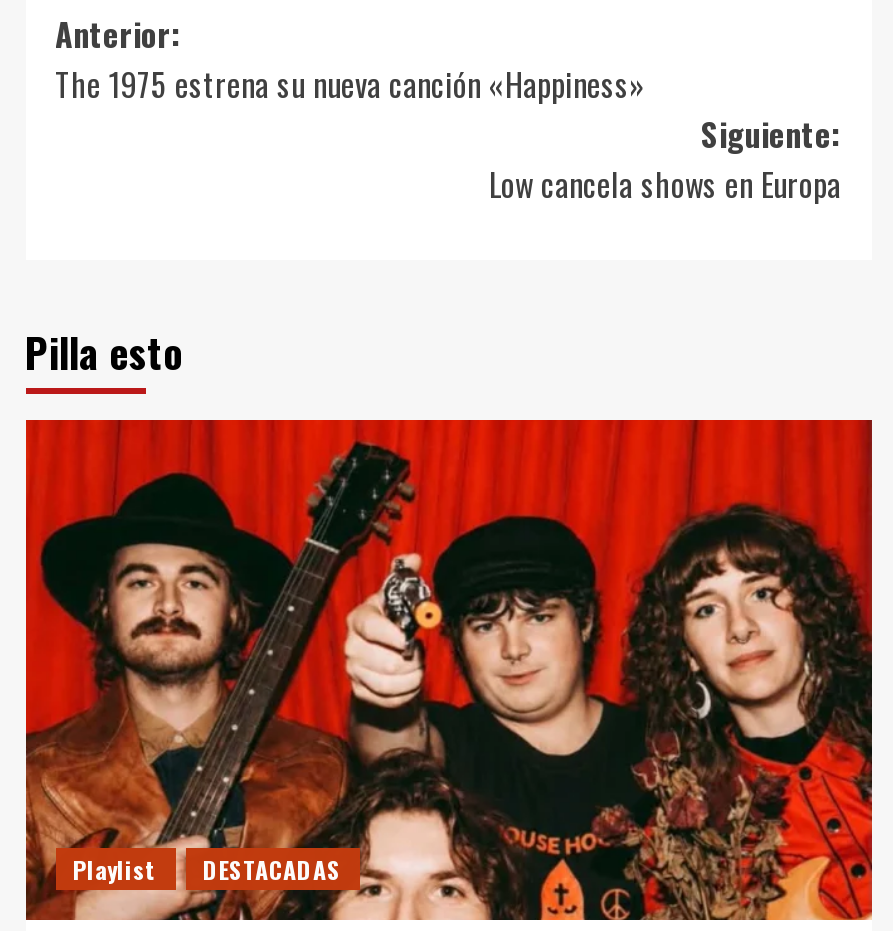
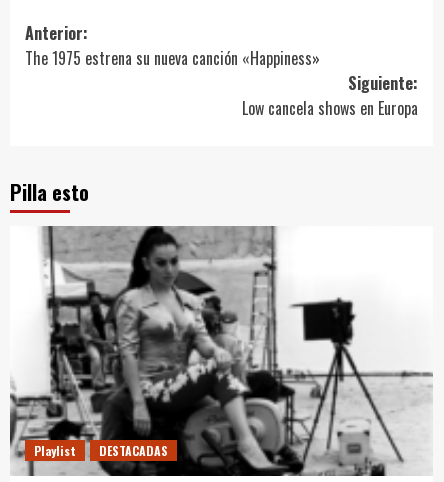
[24,418,874,922] [image] -> [9,225,433,477] [image]

